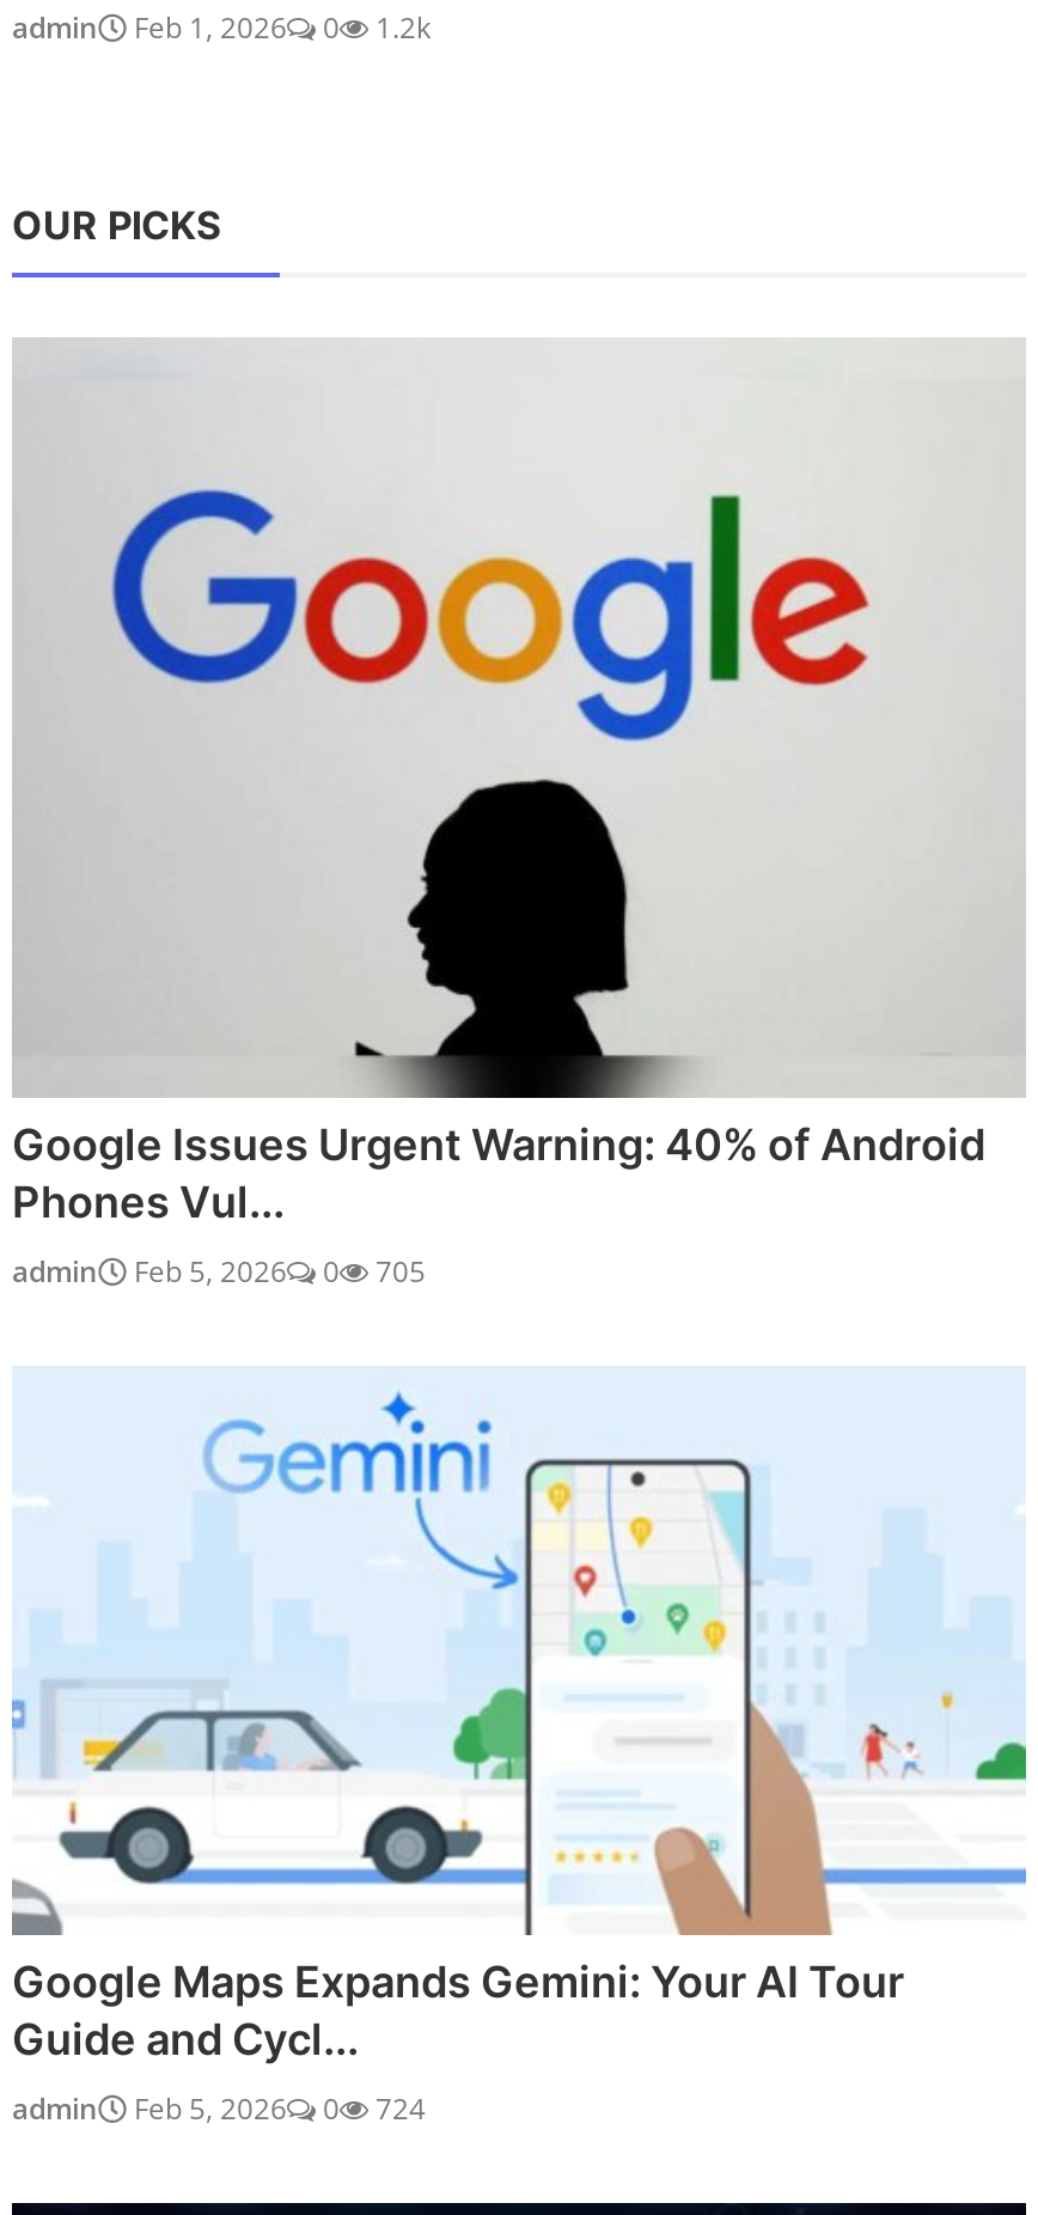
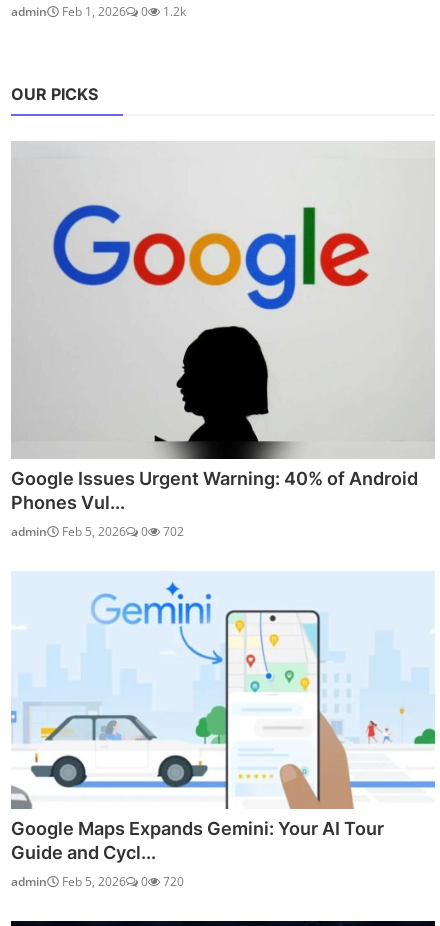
[12,1251,426,1292] admin Feb 5, 2026 0 705 -> [11,523,184,540] admin Feb 5, 2026 0 702
[12,2089,426,2130] admin Feb 5, 2026 0 724 -> [11,873,184,890] admin Feb 5, 2026 0 720

